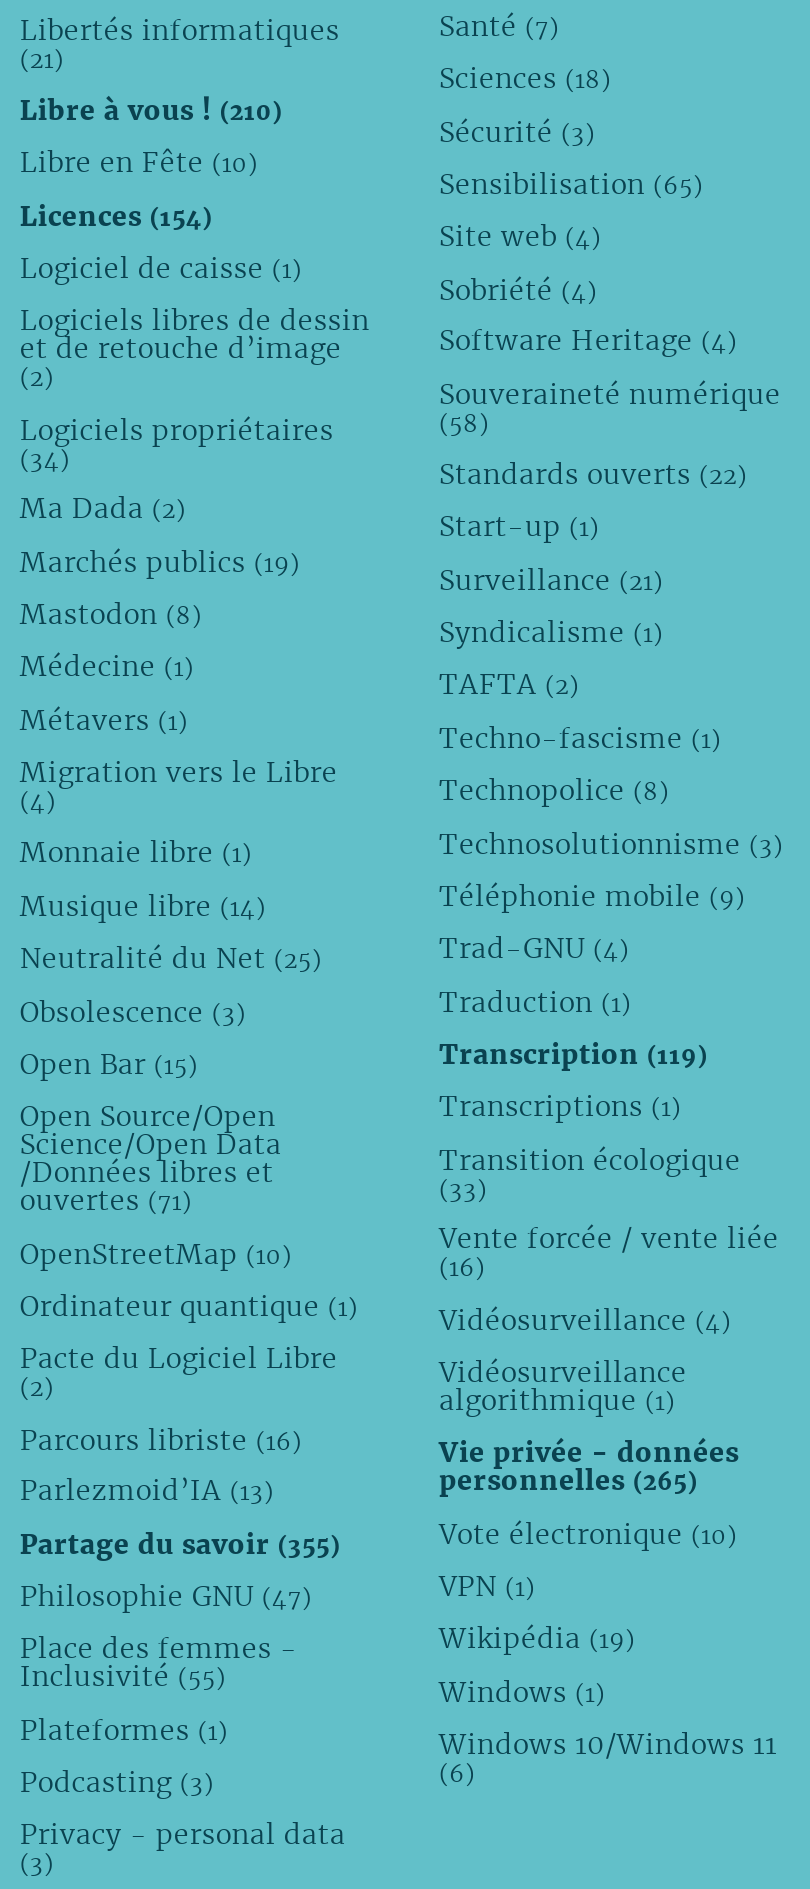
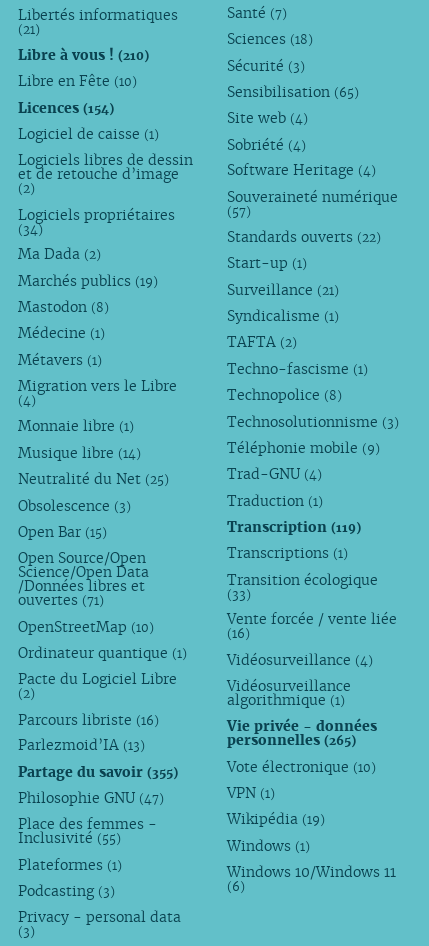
[439,408,489,438] (58) -> [227,204,251,219] (57)

